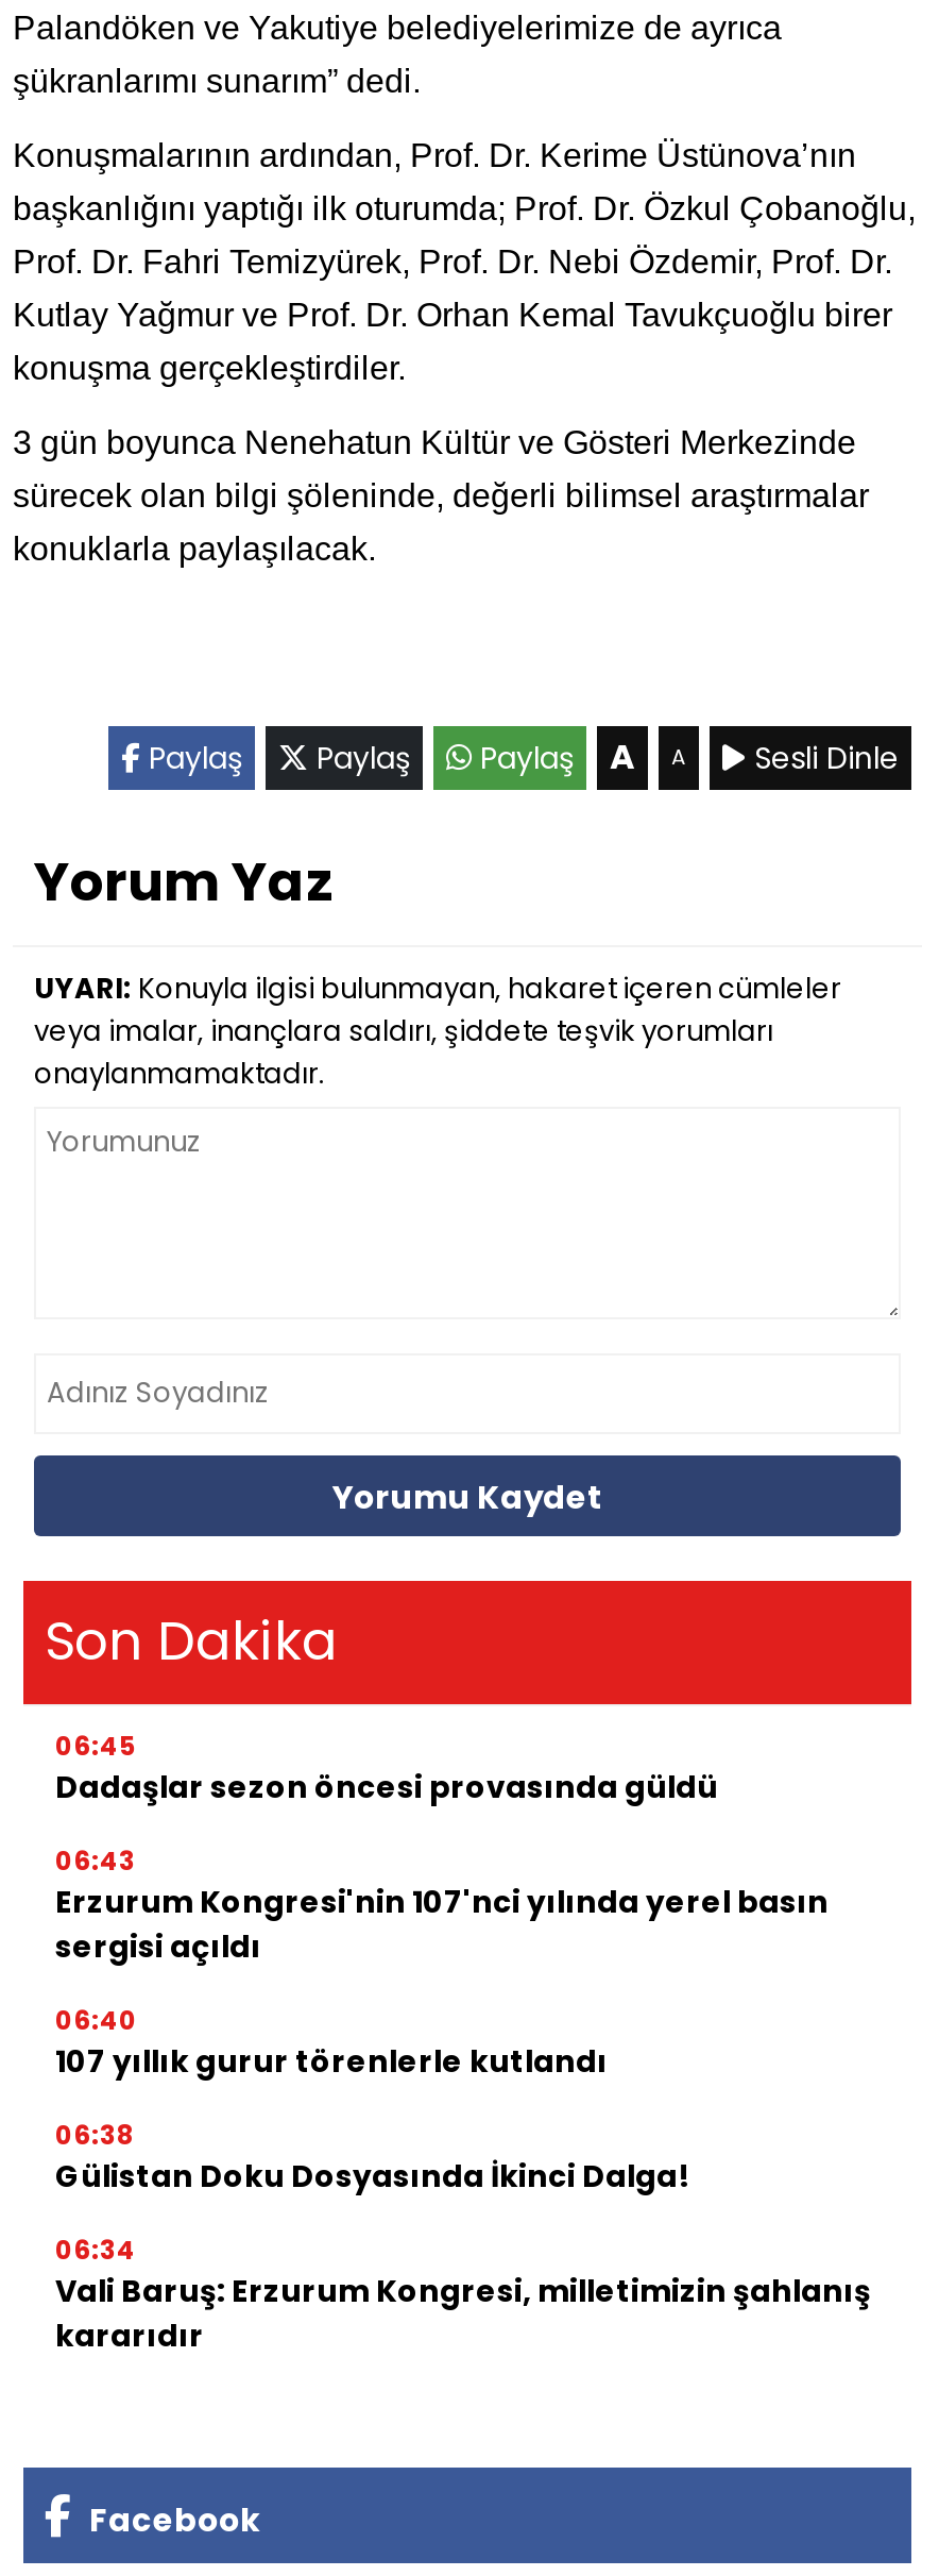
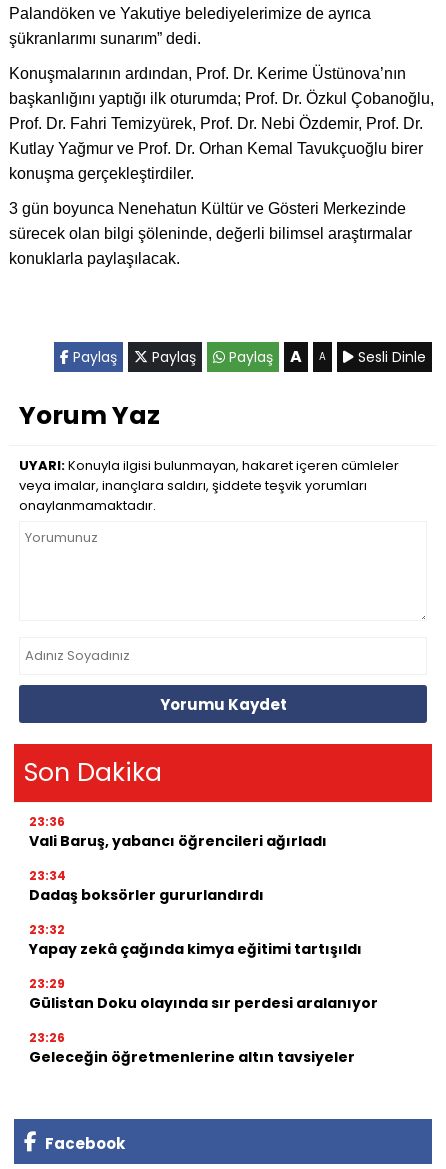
[55,1728,718,1809] 06:45 | Dadaşlar sezon öncesi provasında güldü -> [29,813,327,851] 23:36 | Vali Baruş, yabancı öğrencileri ağırladı
[55,1843,829,1968] 06:43 | Erzurum Kongresi'nin 107'nci yılında yerel basın | sergisi açıldı -> [29,867,264,905] 23:34 | Dadaş boksörler gururlandırdı
[55,2002,608,2083] 06:40 | 107 yıllık gurur törenlerle kutlandı -> [29,921,362,959] 23:32 | Yapay zekâ çağında kimya eğitimi tartışıldı
[55,2117,690,2198] 06:38 | Gülistan Doku Dosyasında İkinci Dalga! -> [29,975,378,1013] 23:29 | Gülistan Doku olayında sır perdesi aralanıyor
[55,2232,871,2357] 06:34 | Vali Baruş: Erzurum Kongresi, milletimizin şahlanış | kararıdır -> [29,1029,355,1067] 23:26 | Geleceğin öğretmenlerine altın tavsiyeler

